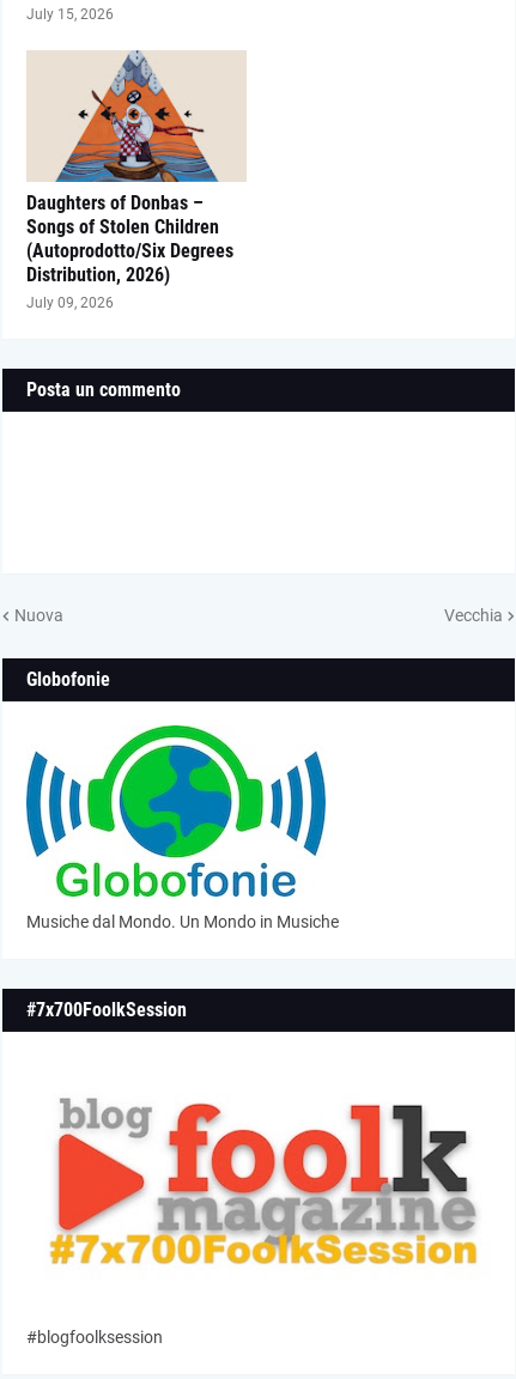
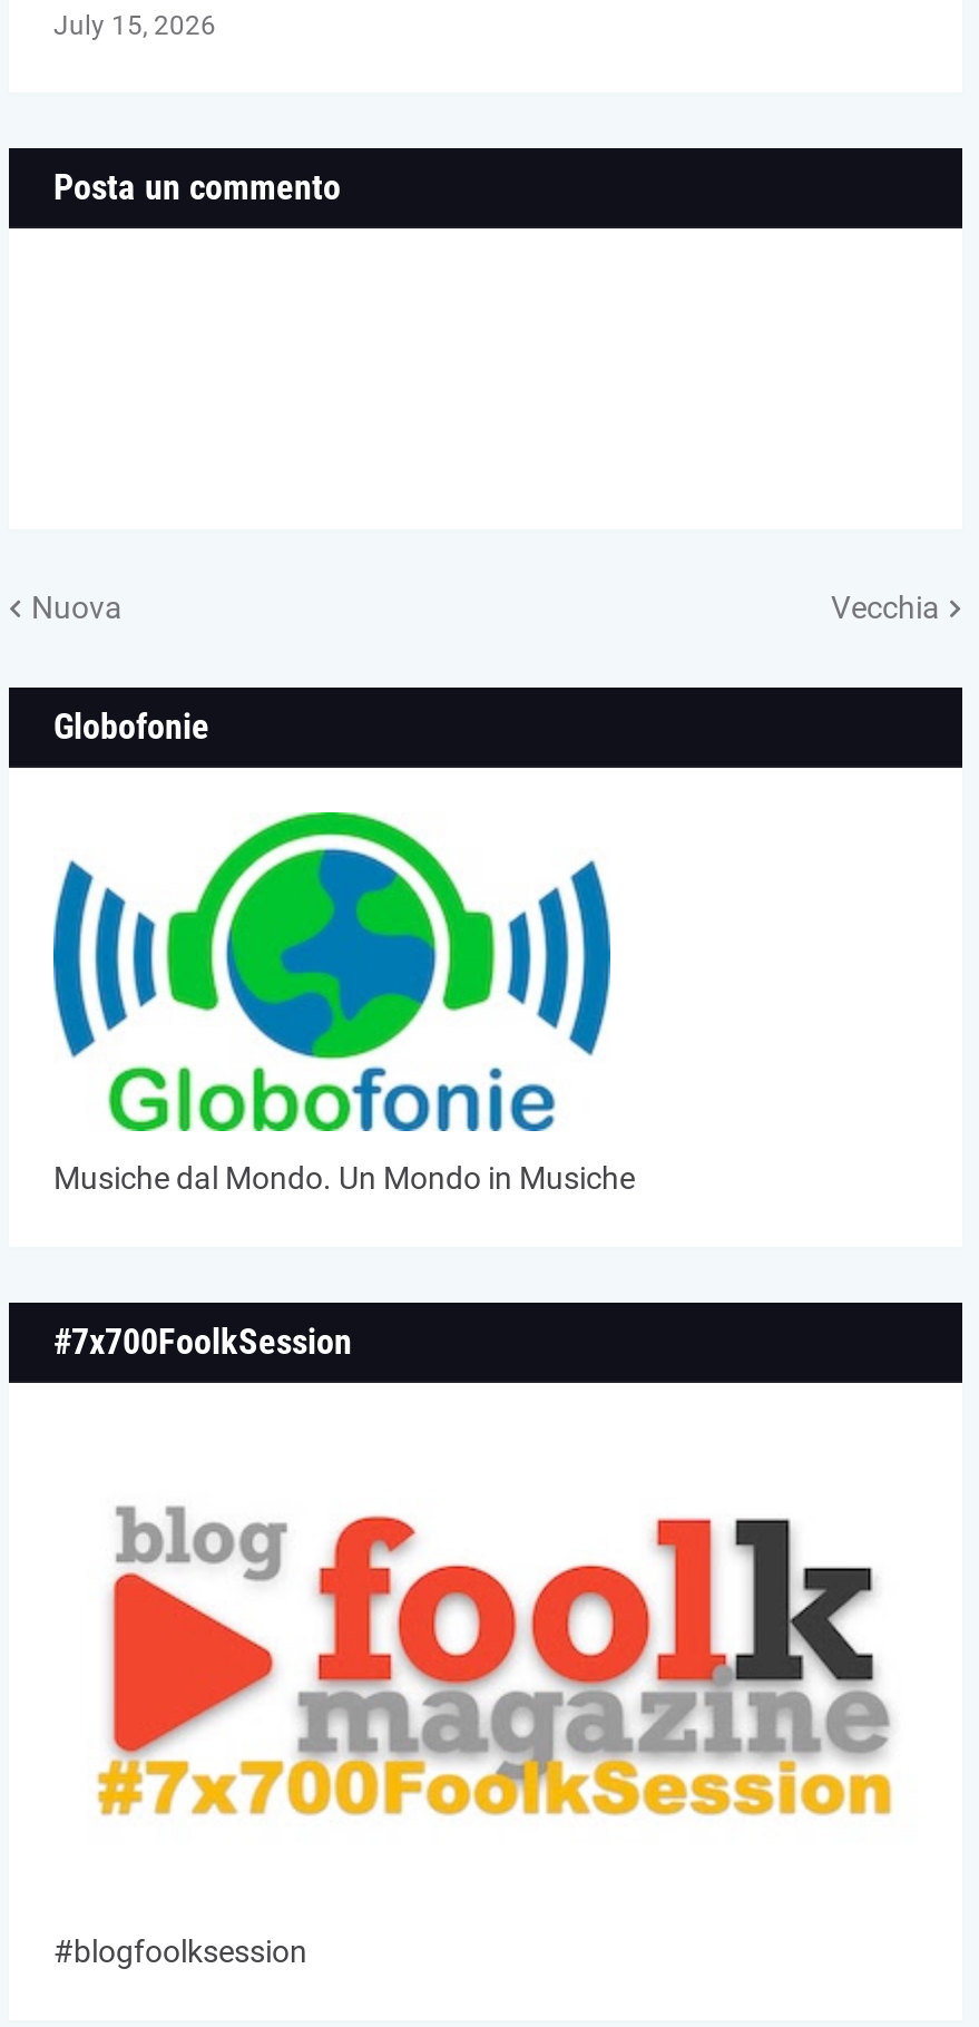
[26,50,245,312] [image] | Daughters of Donbas – | Songs of Stolen Children | (Autoprodotto/Six Degrees | Distribution, 2026) | July 09, 2026 -> none

